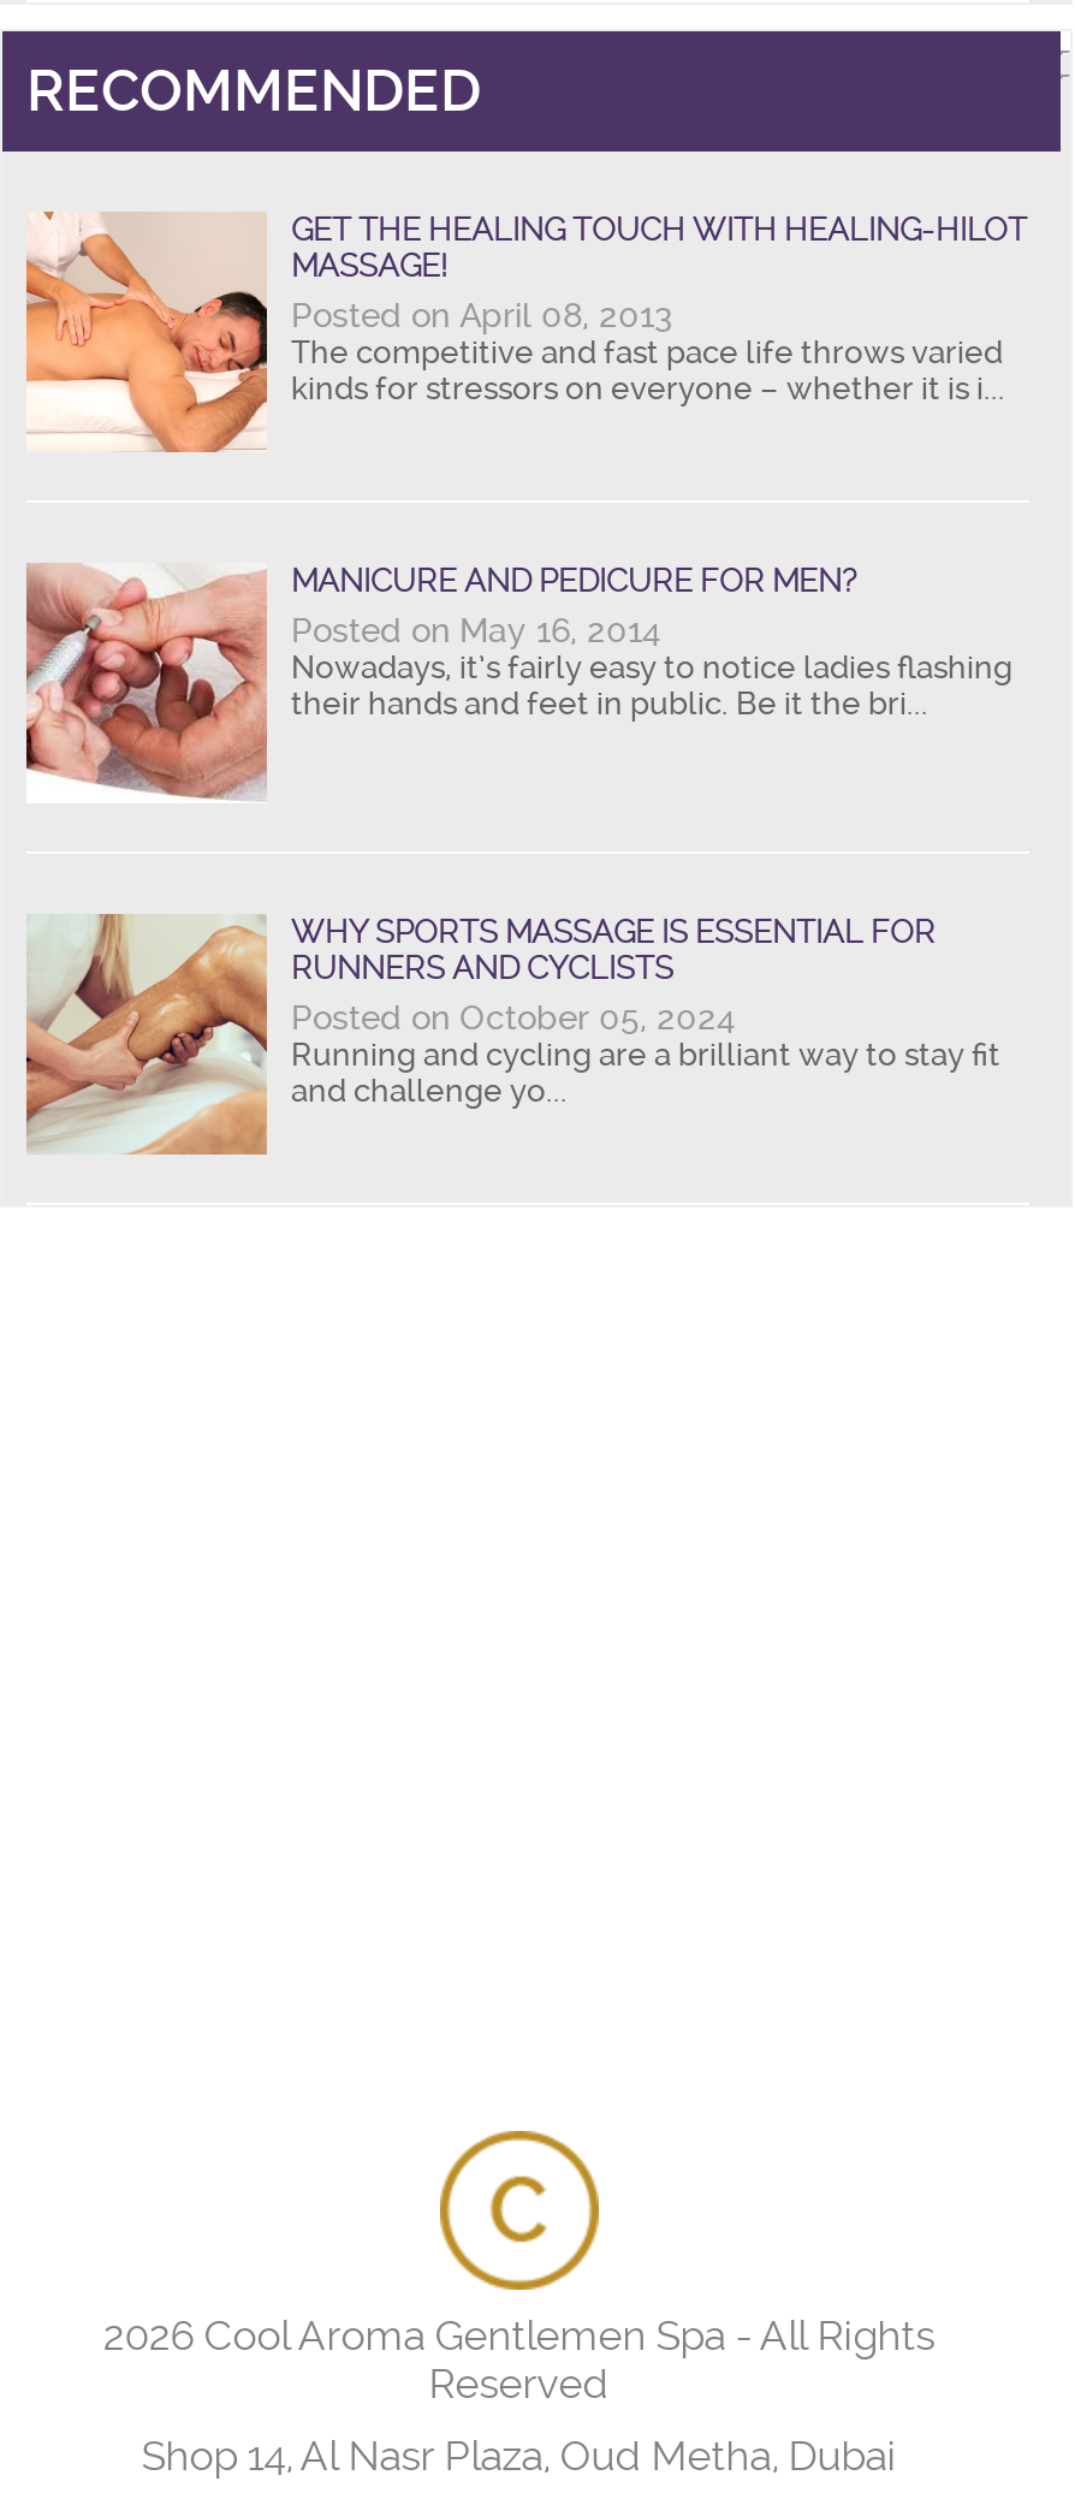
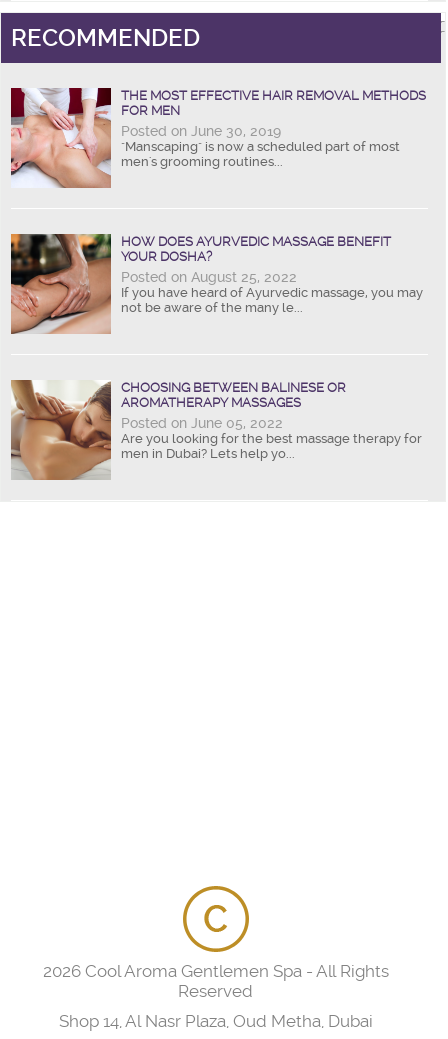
[24,209,1027,452] [image] | GET THE HEALING TOUCH WITH HEALING-HILOT | MASSAGE! | Posted on April 08, 2013 | The competitive and fast pace life throws varied | kinds for stressors on everyone – whether it is i... -> [10,87,426,188] [image] | THE MOST EFFECTIVE HAIR REMOVAL METHODS | FOR MEN | Posted on June 30, 2019 | "Manscaping" is now a scheduled part of most | men's grooming routines...
[24,563,1012,803] [image] | MANICURE AND PEDICURE FOR MEN? | Posted on May 16, 2014 | Nowadays, it’s fairly easy to notice ladies flashing | their hands and feet in public. Be it the bri... -> [10,233,423,335] [image] | HOW DOES AYURVEDIC MASSAGE BENEFIT | YOUR DOSHA? | Posted on August 25, 2022 | If you have heard of Ayurvedic massage, you may | not be aware of the many le...
[26,912,1000,1154] [image] | WHY SPORTS MASSAGE IS ESSENTIAL FOR | RUNNERS AND CYCLISTS | Posted on October 05, 2024 | Running and cycling are a brilliant way to stay fit | and challenge yo... -> [10,379,422,481] [image] | CHOOSING BETWEEN BALINESE OR | AROMATHERAPY MASSAGES | Posted on June 05, 2022 | Are you looking for the best massage therapy for | men in Dubai? Lets help yo...

